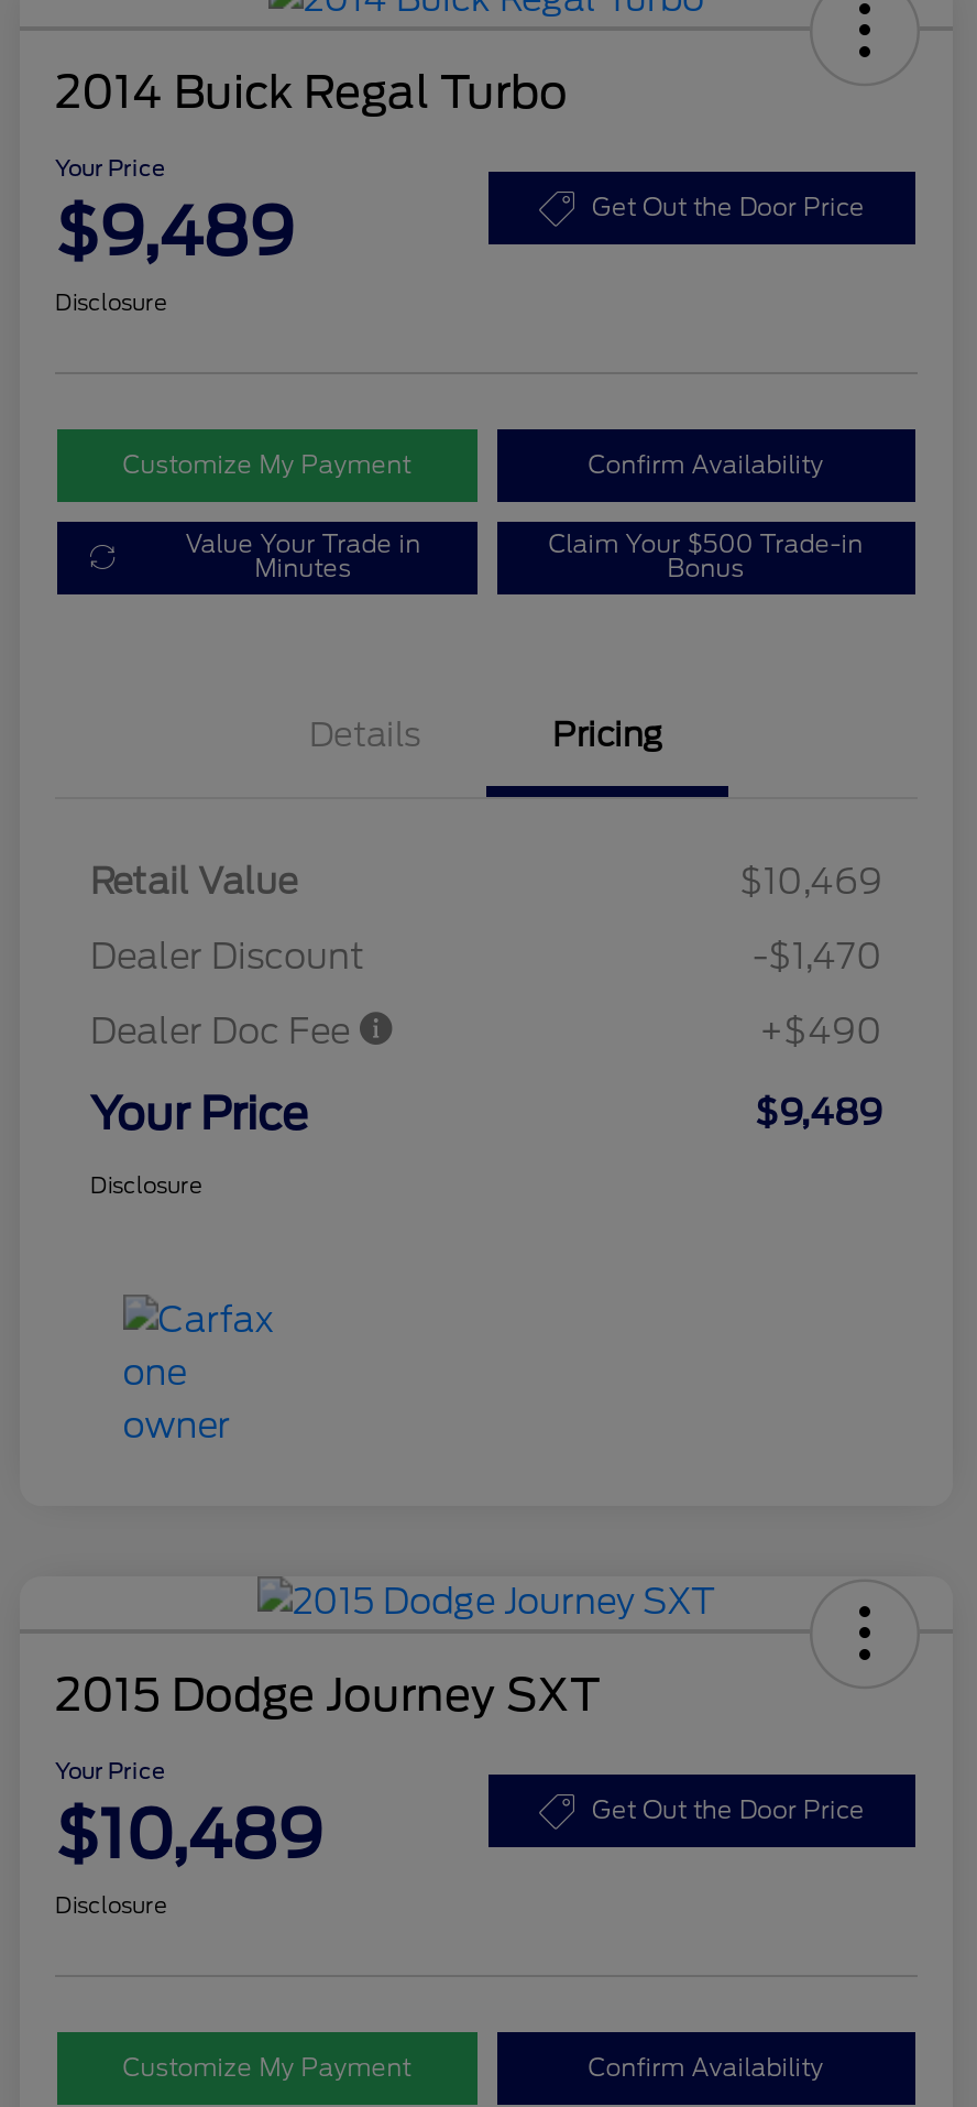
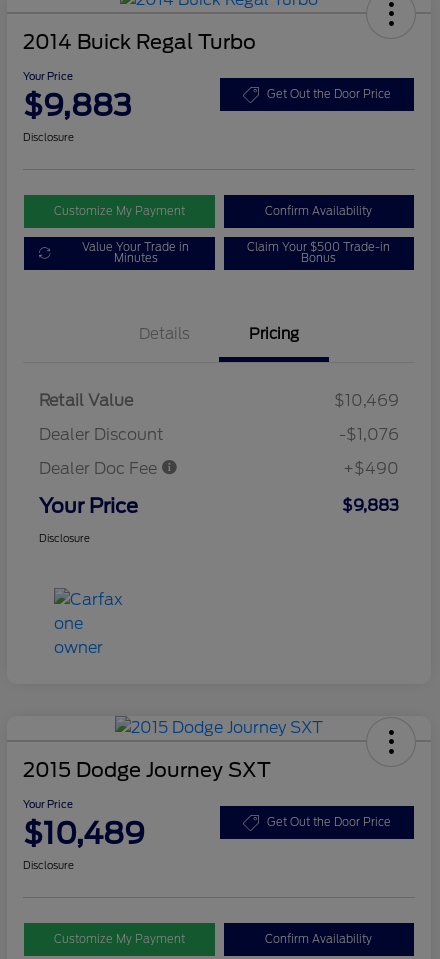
[55,191,295,270] $9,489 -> [23,87,132,123] $9,883
[753,935,882,977] -$1,470 -> [339,425,399,444] -$1,076
[755,1092,882,1133] $9,489 -> [342,496,399,515] $9,883

